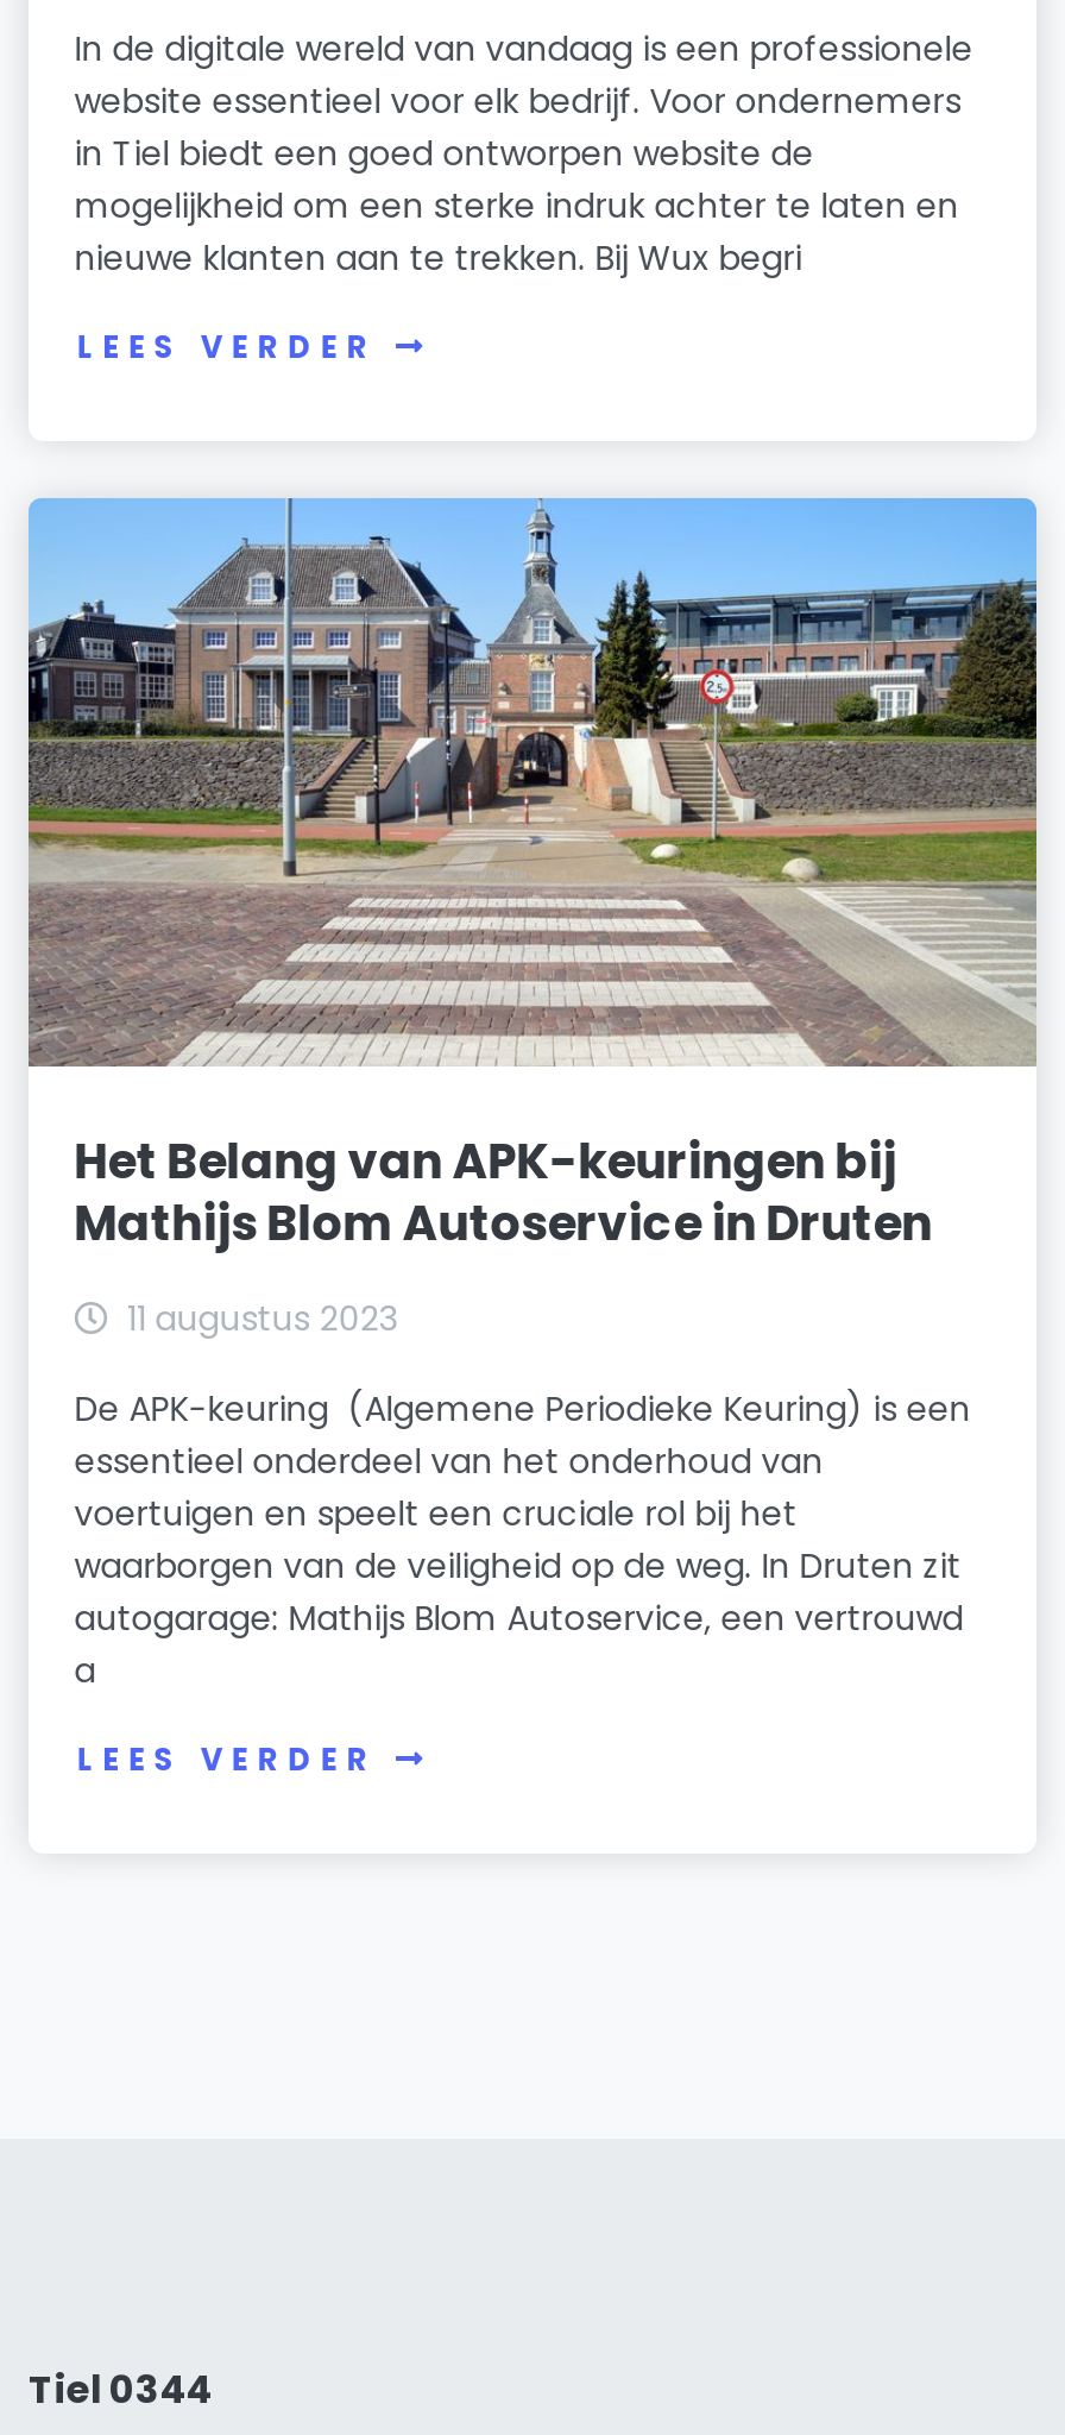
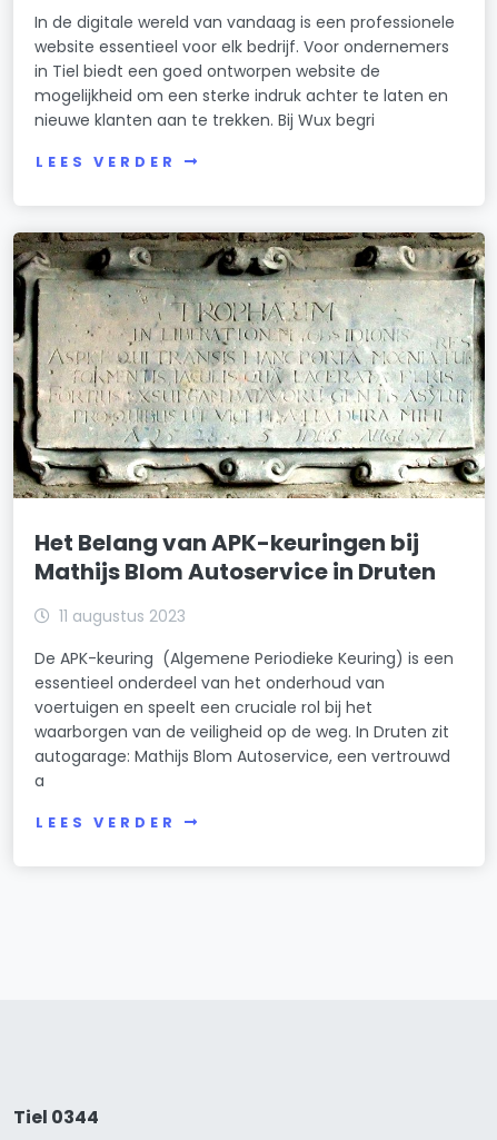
[26,496,1039,1069] [image] -> [12,231,486,499] [image]

